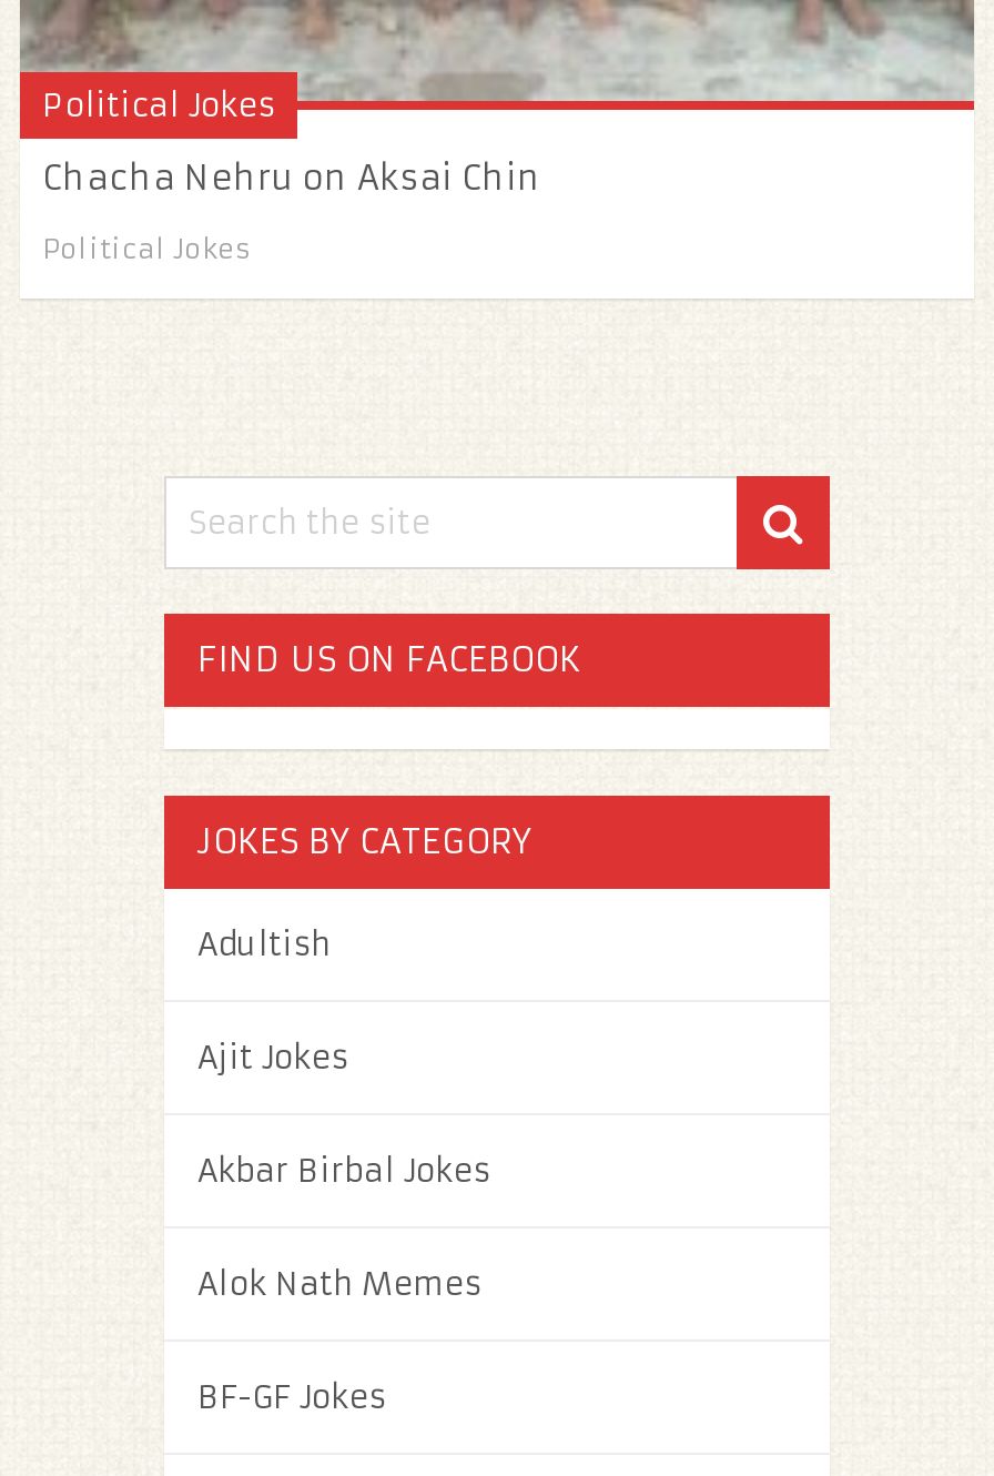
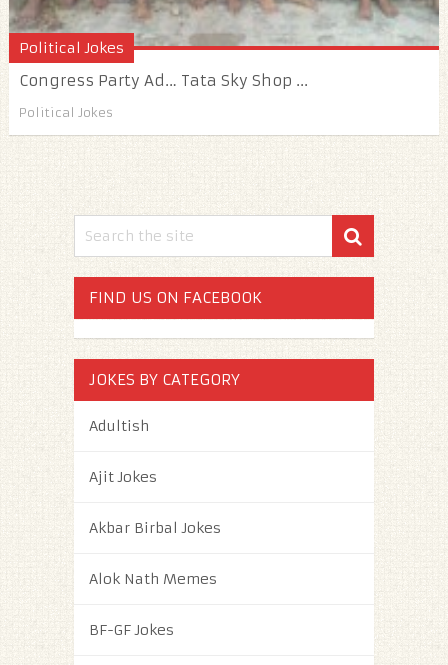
[42,156,541,199] Chacha Nehru on Aksai Chin -> [19,70,308,89] Congress Party Ad… Tata Sky Shop ...

